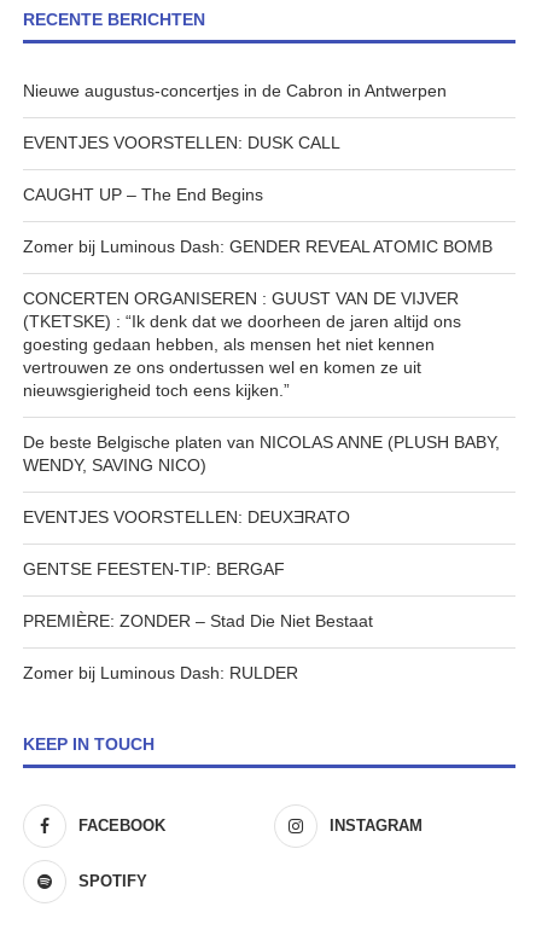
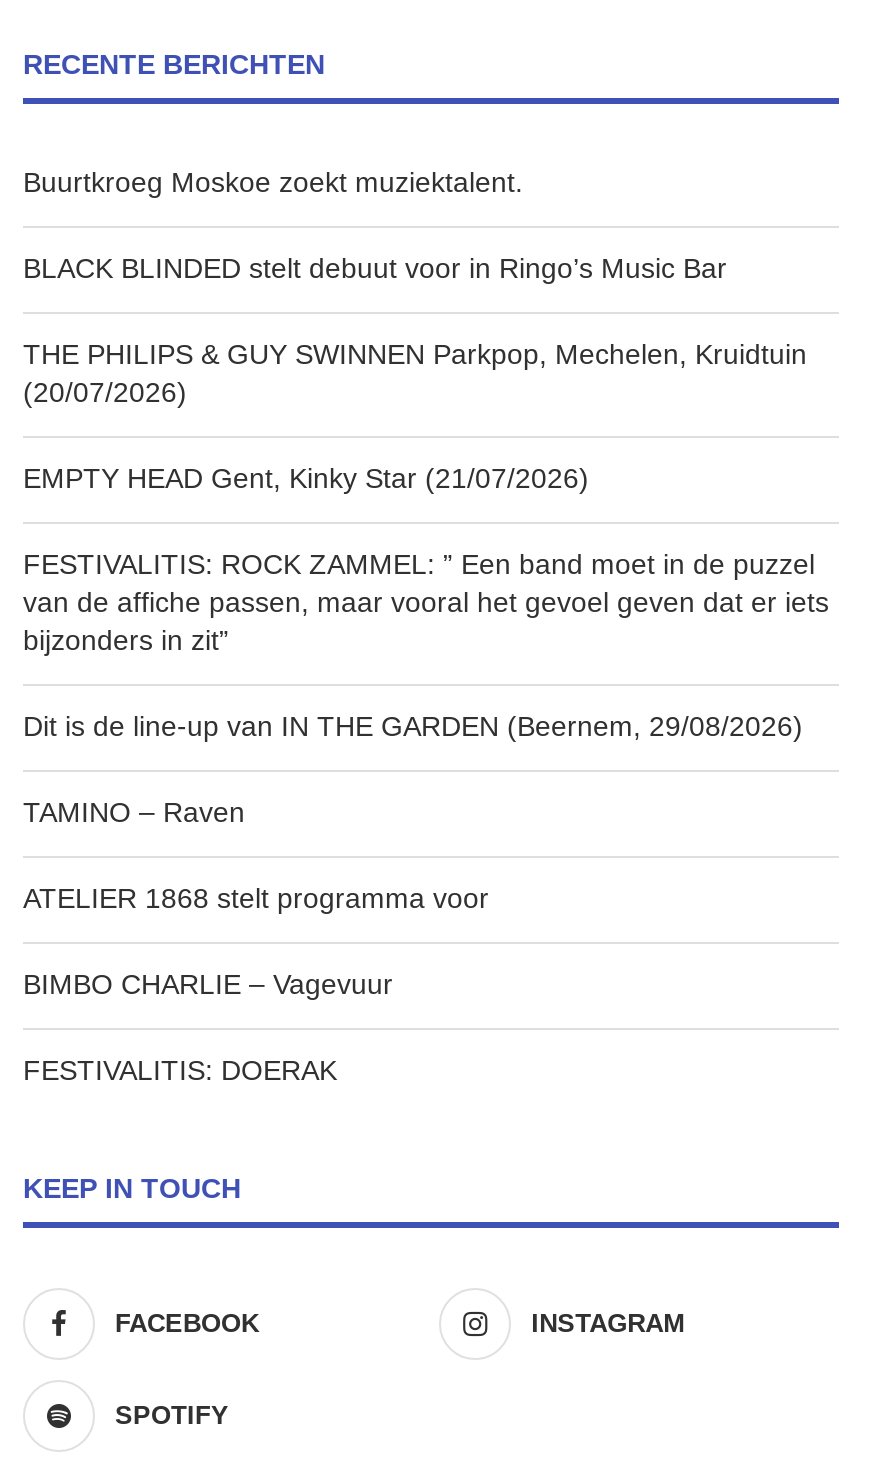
[23,81,447,101] Nieuwe augustus-concertjes in de Cabron in Antwerpen -> [23,167,523,199] Buurtkroeg Moskoe zoekt muziektalent.
[23,133,340,153] EVENTJES VOORSTELLEN: DUSK CALL -> [23,253,727,285] BLACK BLINDED stelt debuut voor in Ringo’s Music Bar
[23,185,263,205] CAUGHT UP – The End Begins -> [23,339,807,409] THE PHILIPS & GUY SWINNEN Parkpop, Mechelen, Kruidtuin | (20/07/2026)
[23,237,493,257] Zomer bij Luminous Dash: GENDER REVEAL ATOMIC BOMB -> [23,463,589,495] EMPTY HEAD Gent, Kinky Star (21/07/2026)
[23,289,461,400] CONCERTEN ORGANISEREN : GUUST VAN DE VIJVER | (TKETSKE) : “Ik denk dat we doorheen de jaren altijd ons | goesting gedaan hebben, als mensen het niet kennen | vertrouwen ze ons ondertussen wel en komen ze uit | nieuwsgierigheid toch eens kijken.” -> [23,549,829,657] FESTIVALITIS: ROCK ZAMMEL: ” Een band moet in de puzzel | van de affiche passen, maar vooral het gevoel geven dat er iets | bijzonders in zit”
[23,433,500,475] De beste Belgische platen van NICOLAS ANNE (PLUSH BABY, | WENDY, SAVING NICO) -> [23,711,803,743] Dit is de line-up van IN THE GARDEN (Beernem, 29/08/2026)
[23,508,350,527] EVENTJES VOORSTELLEN: DEUXƎRATO -> [23,797,245,829] TAMINO – Raven
[23,560,285,579] GENTSE FEESTEN-TIP: BERGAF -> [23,883,489,915] ATELIER 1868 stelt programma voor
[23,612,373,631] PREMIÈRE: ZONDER – Stad Die Niet Bestaat -> [23,969,393,1001] BIMBO CHARLIE – Vagevuur
[23,664,298,683] Zomer bij Luminous Dash: RULDER -> [23,1055,337,1087] FESTIVALITIS: DOERAK

